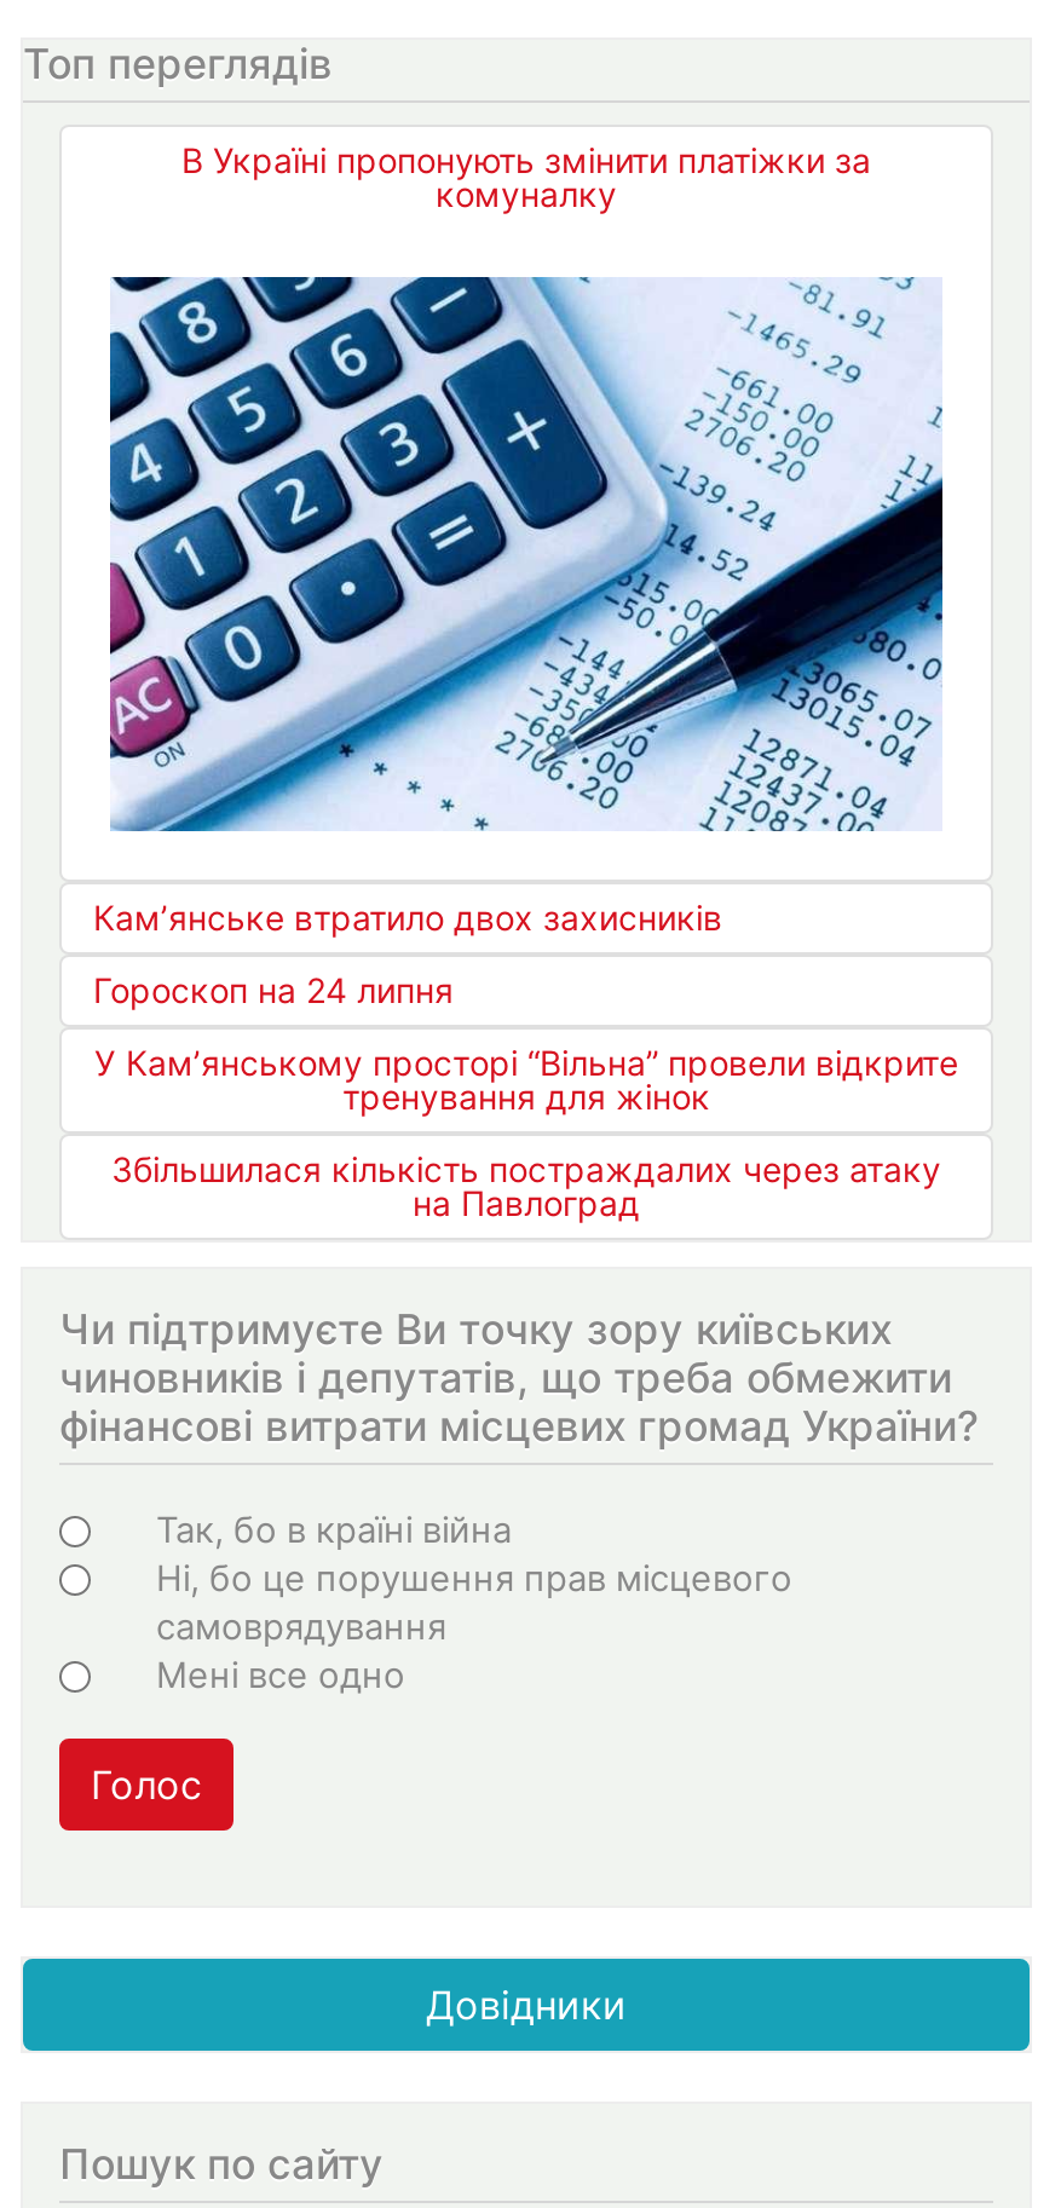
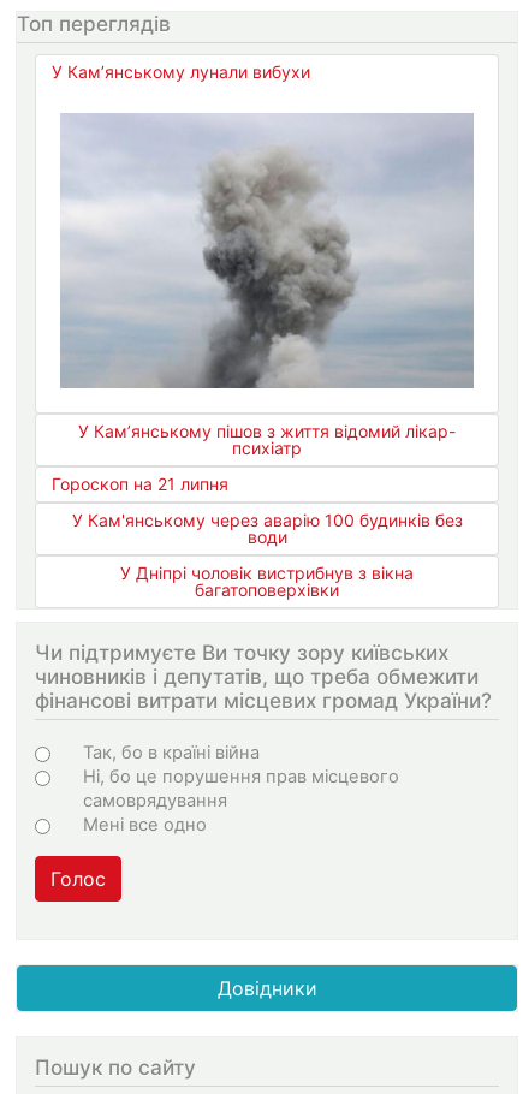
[181,138,871,213] В Україні пропонують змінити платіжки за | комуналку -> [52,61,310,81] У Кам’янському лунали вибухи
[93,246,945,937] [image] | Кам’янське втратило двох захисників -> [60,113,474,458] [image] | У Кам’янському пішов з життя відомий лікар- | психіатр
[93,969,454,1010] Гороскоп на 24 липня -> [52,474,228,494] Гороскоп на 21 липня
[94,1041,958,1116] У Кам’янському просторі “Вільна” провели відкрите | тренування для жінок -> [72,510,462,547] У Кам'янському через аварію 100 будинків без | води
[111,1148,941,1223] Збільшилася кількість постраждалих через атаку | на Павлоград -> [120,563,414,600] У Дніпрі чоловік вистрибнув з вікна | багатоповерхівки

